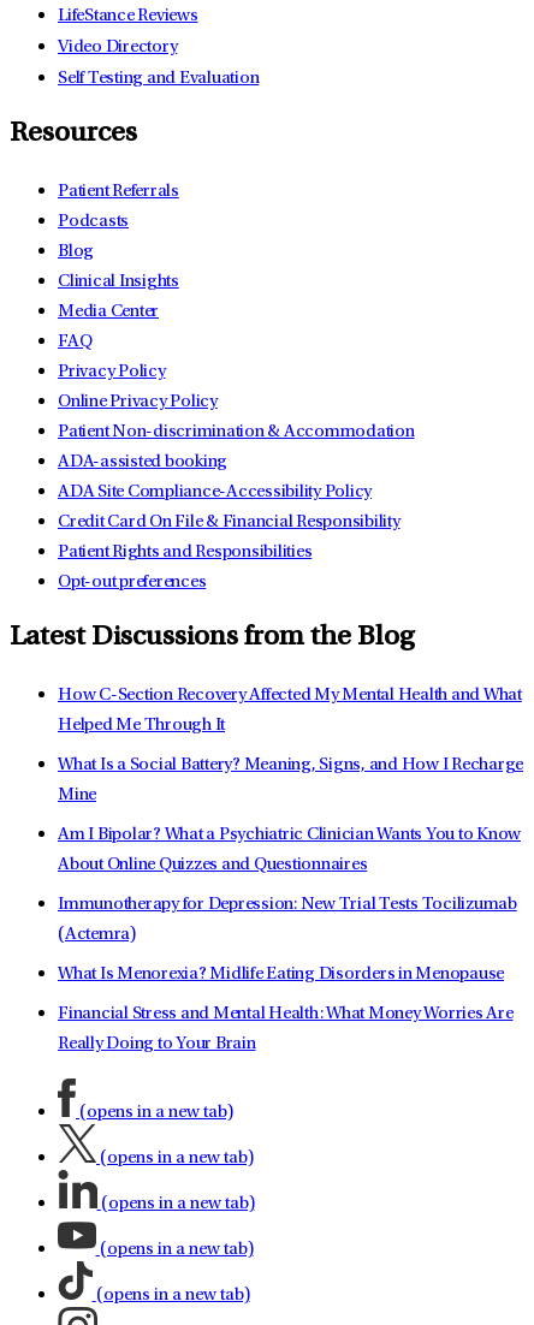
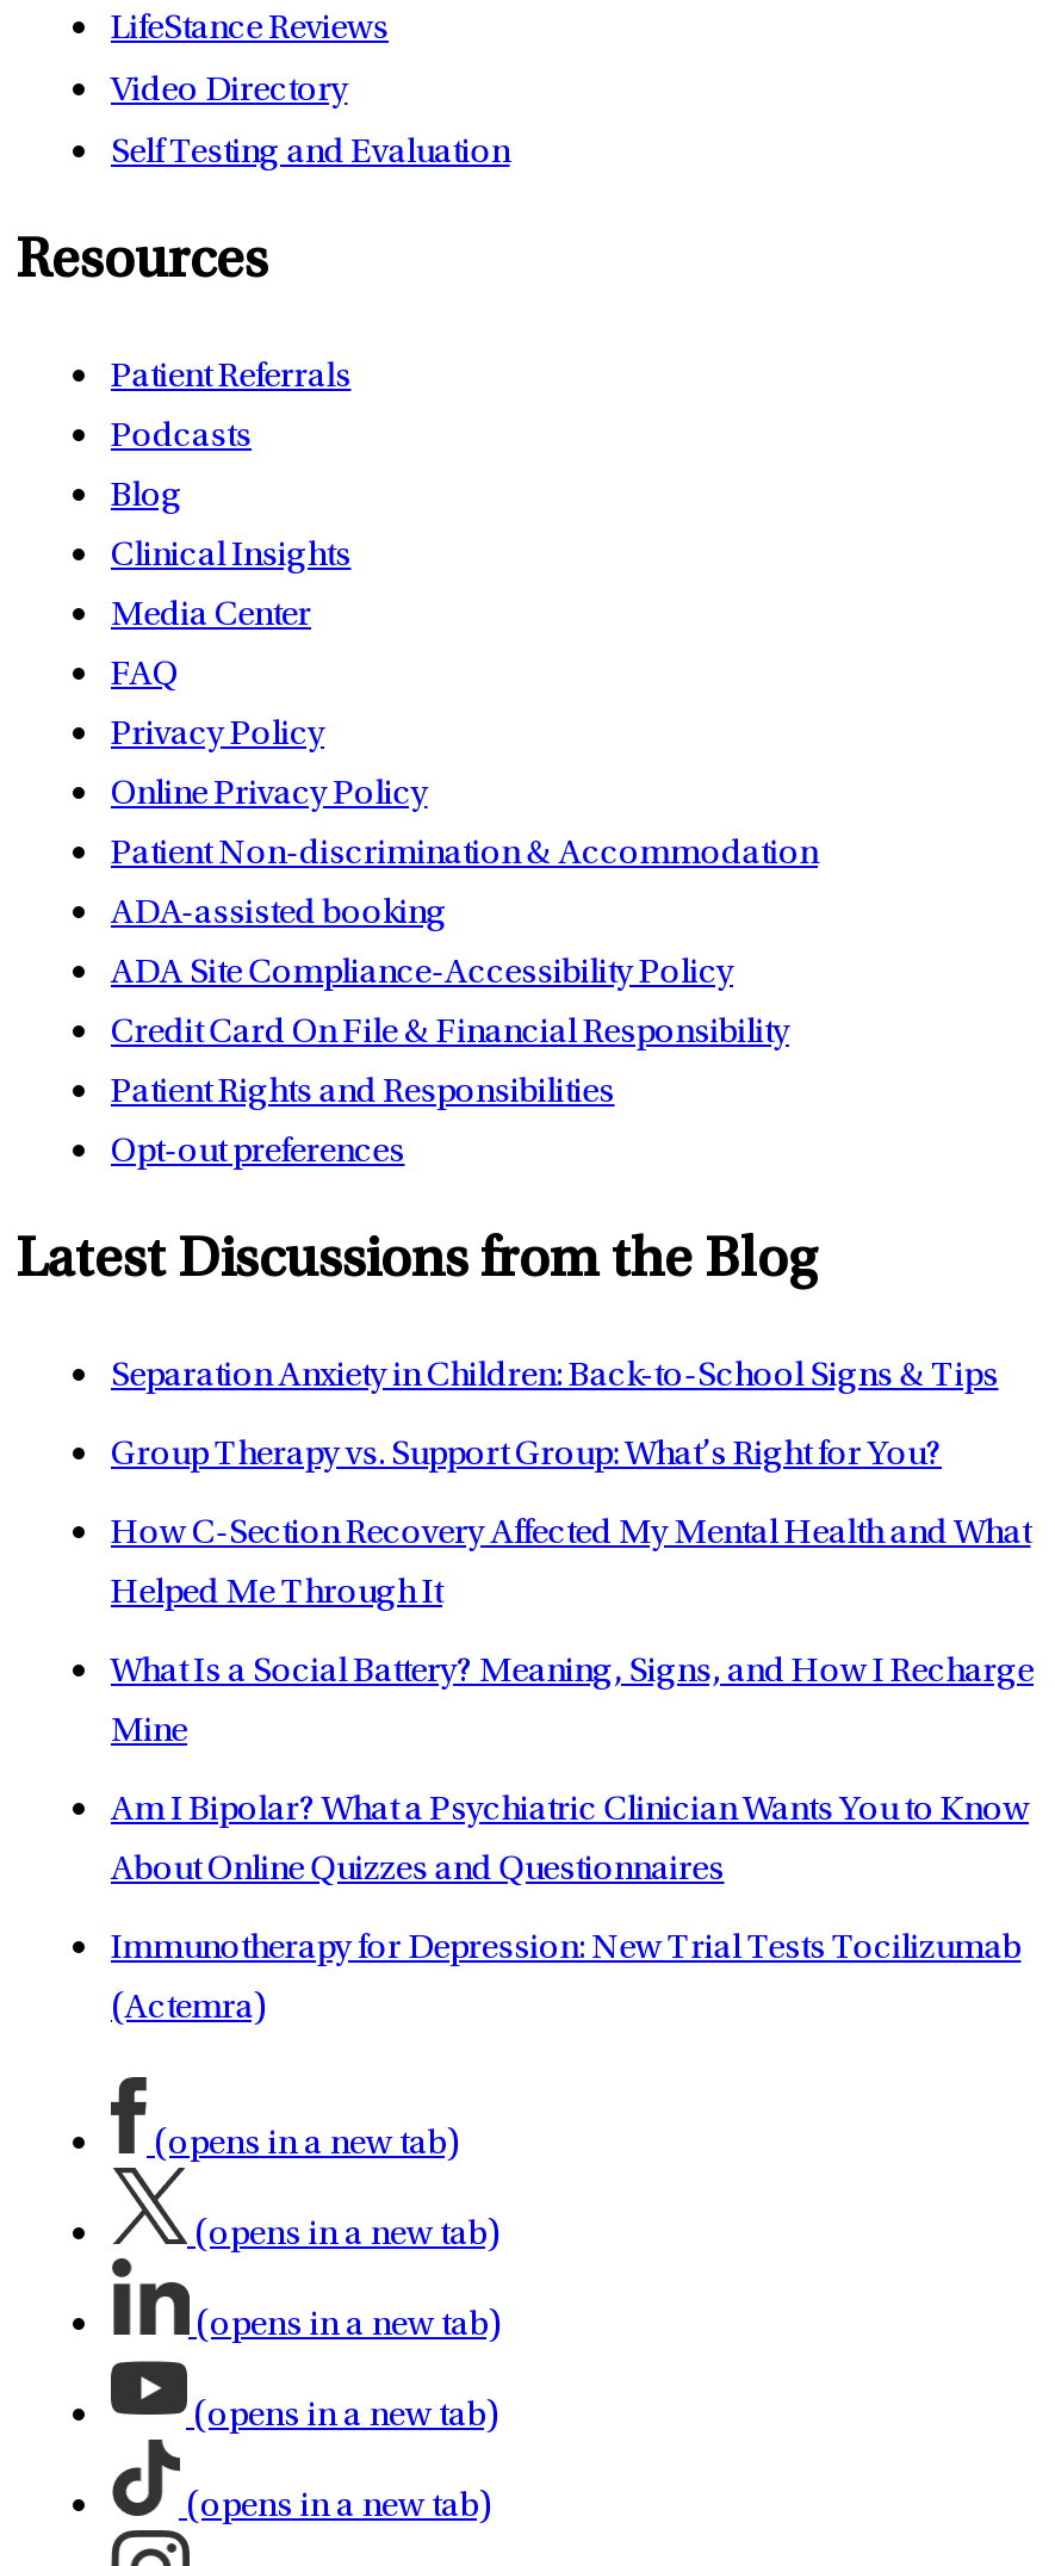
none -> [111,1359,998,1473] Separation Anxiety in Children: Back-to-School Signs & Tips | Group Therapy vs. Support Group: What’s Right for You?
moved [58,686,523,944] -> [111,1516,1034,2027]: How C-Section Recovery Affected My Mental Health and What | Helped Me Through It | What Is a Social Battery? Meaning, Signs, and How I Recharge | Mine | Am I Bipolar? What a Psychiatric Clinician Wants You to Know | About Online Quizzes and Questionnaires | Immunotherapy for Depression: New Trial Tests Tocilizumab | (Actemra)
[58,965,513,1053] What Is Menorexia? Midlife Eating Disorders in Menopause | Financial Stress and Mental Health: What Money Worries Are | Really Doing to Your Brain -> none

